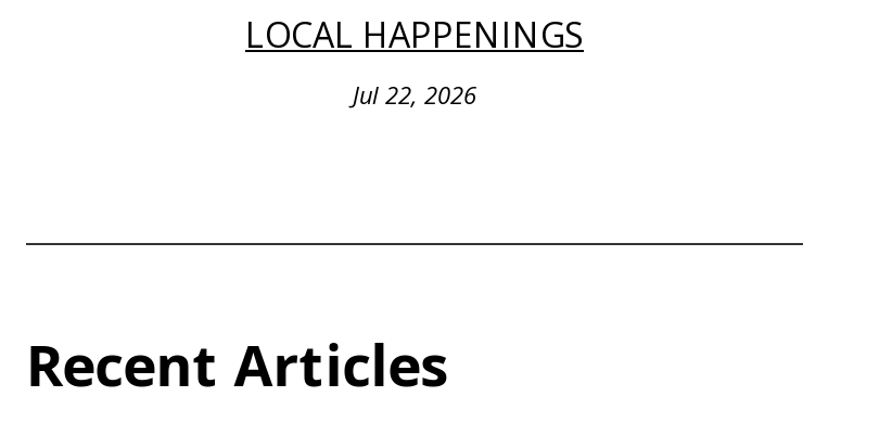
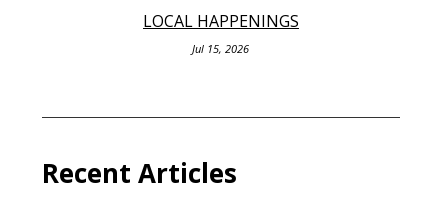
[353,79,476,111] Jul 22, 2026 -> [192,41,249,56] Jul 15, 2026

